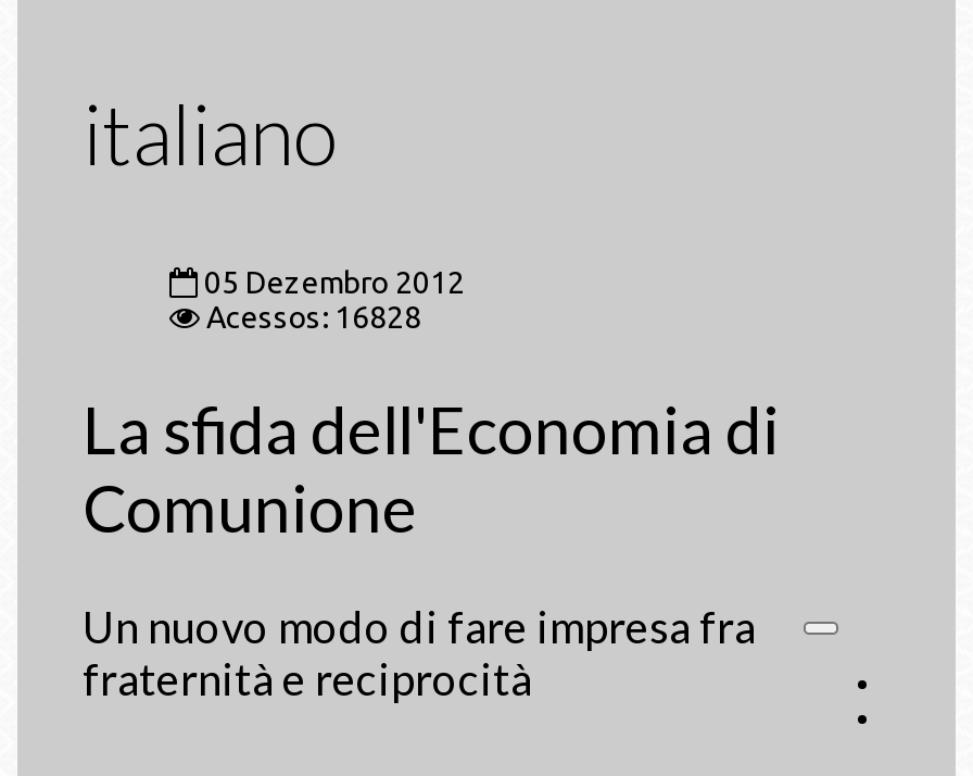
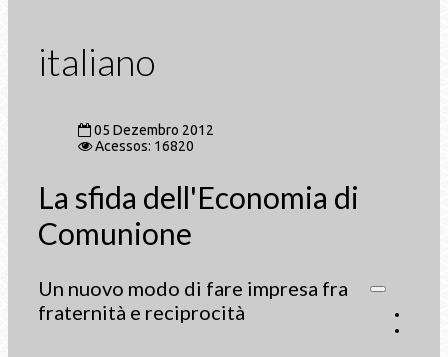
[206,300,421,335] Acessos: 16828 -> [95,138,194,154] Acessos: 16820

